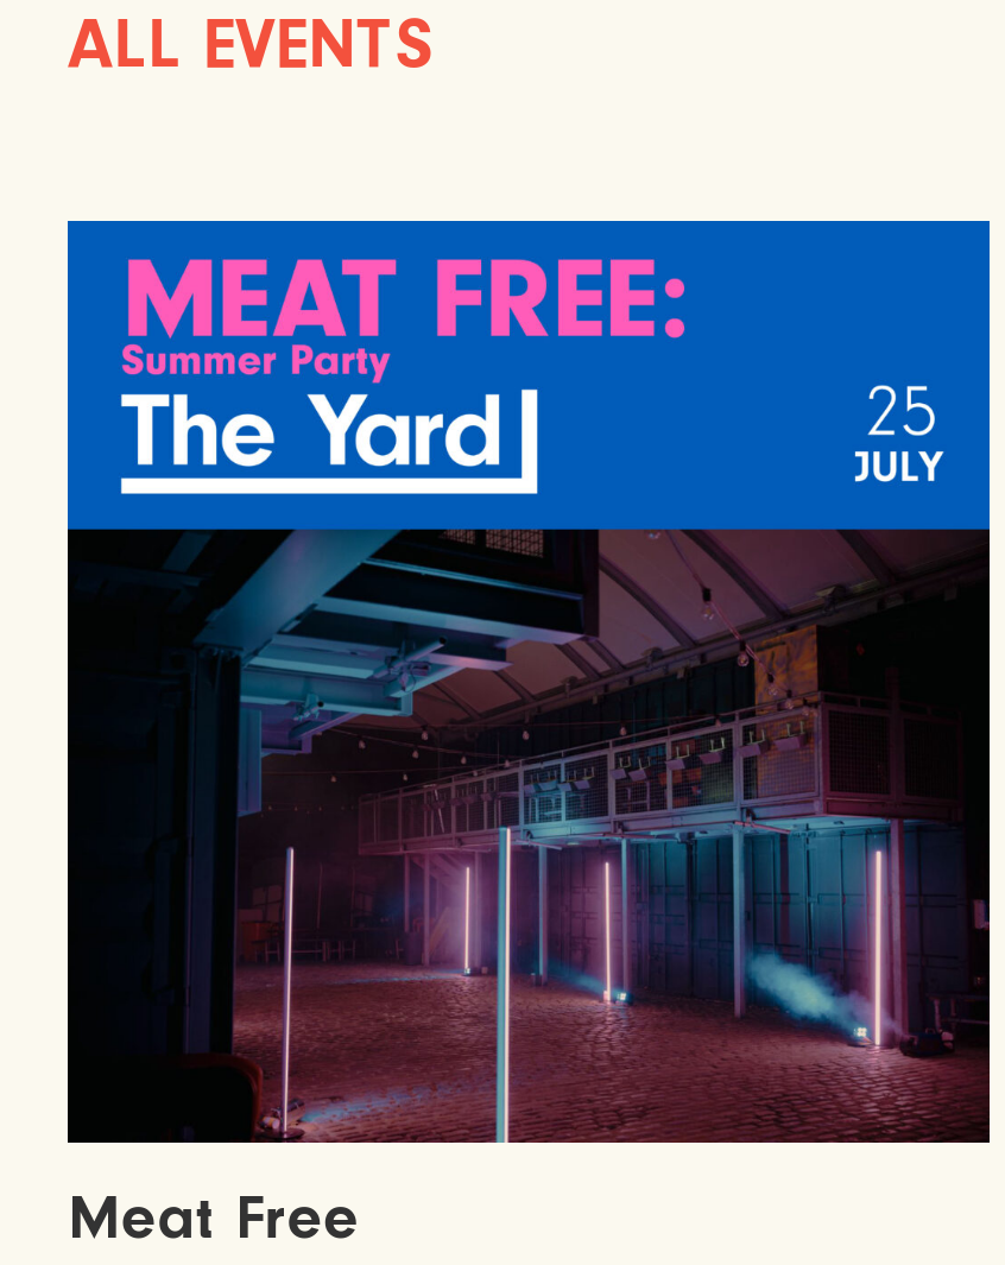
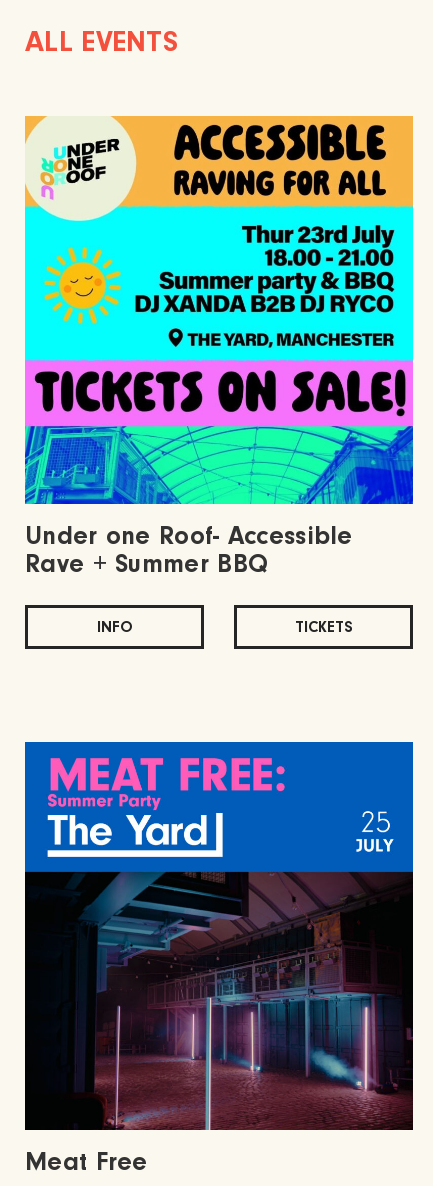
none -> [24,115,414,636] [image] | Under one Roof- Accessible | Rave + Summer BBQ | INFO | TICKETS

